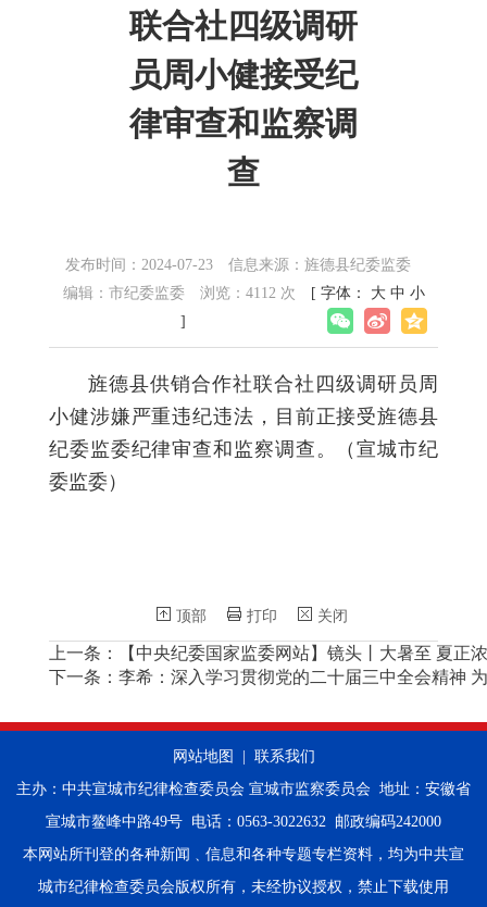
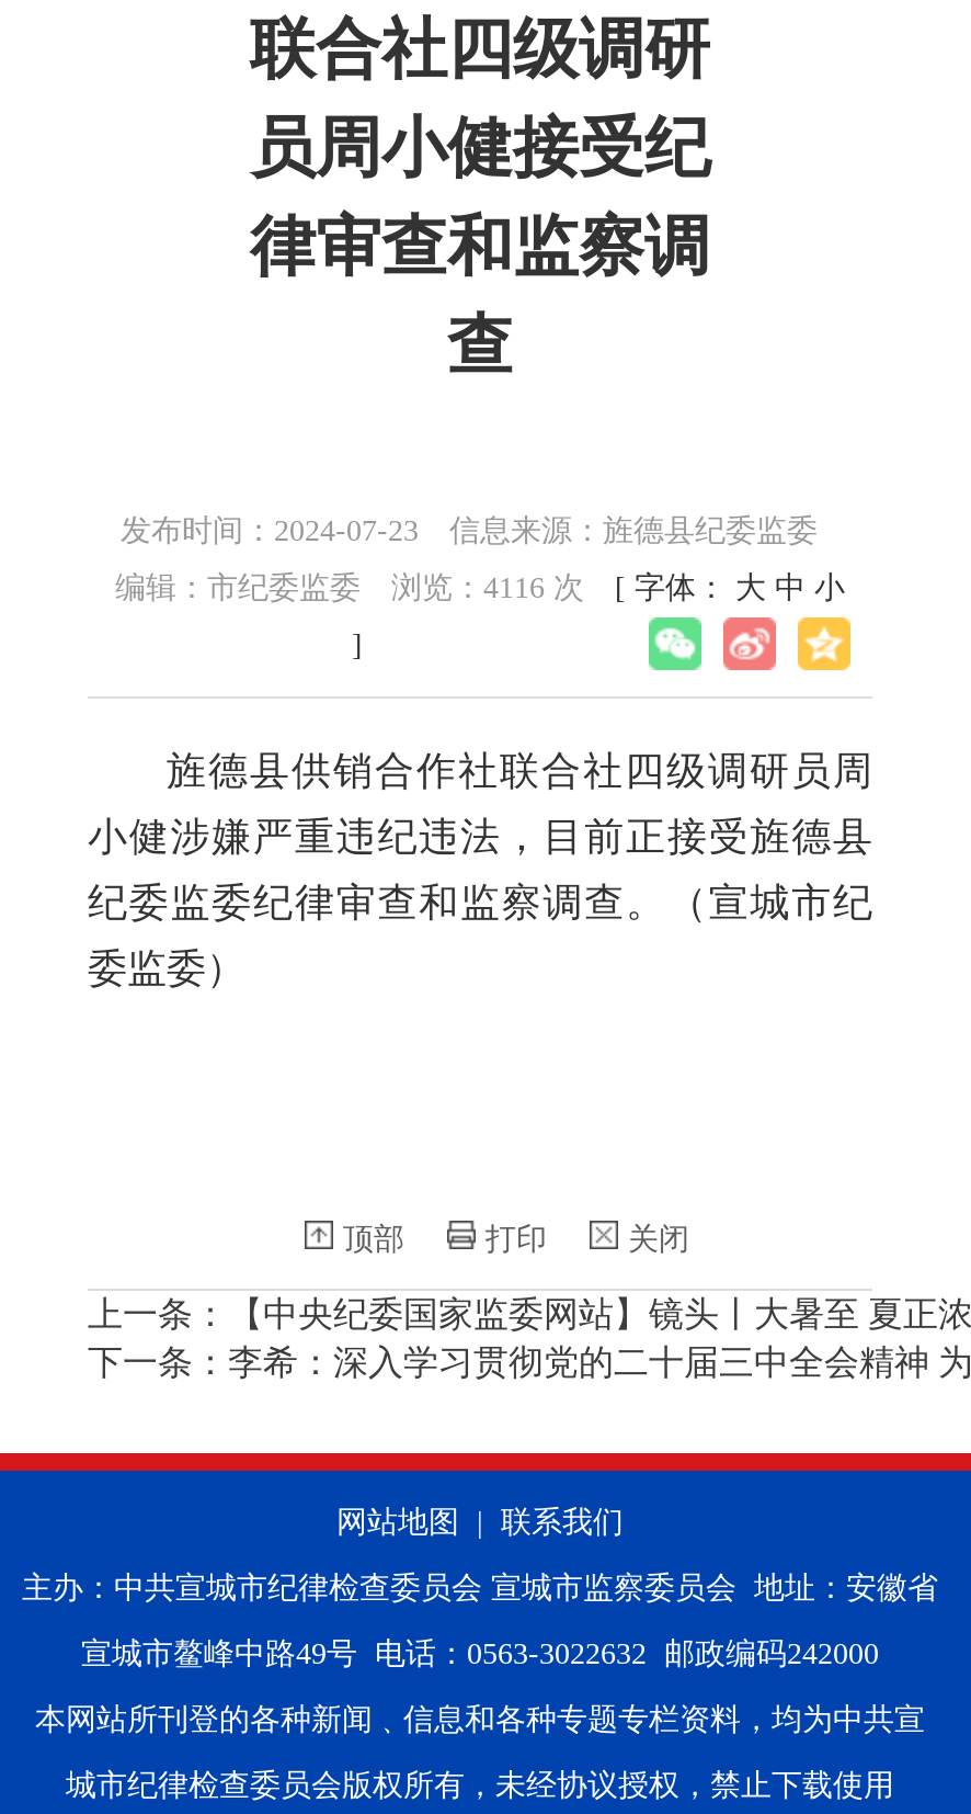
[63,285,424,302] 编辑：市纪委监委 浏览：4112次 [ 字体：大 中 小 -> [115,572,845,605] 编辑：市纪委监委 浏览：4116次 [ 字体：大 中 小

